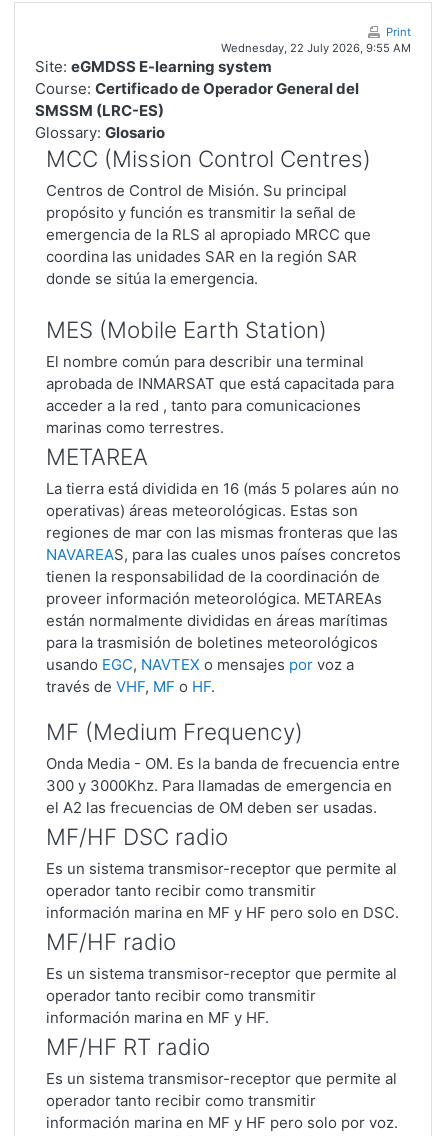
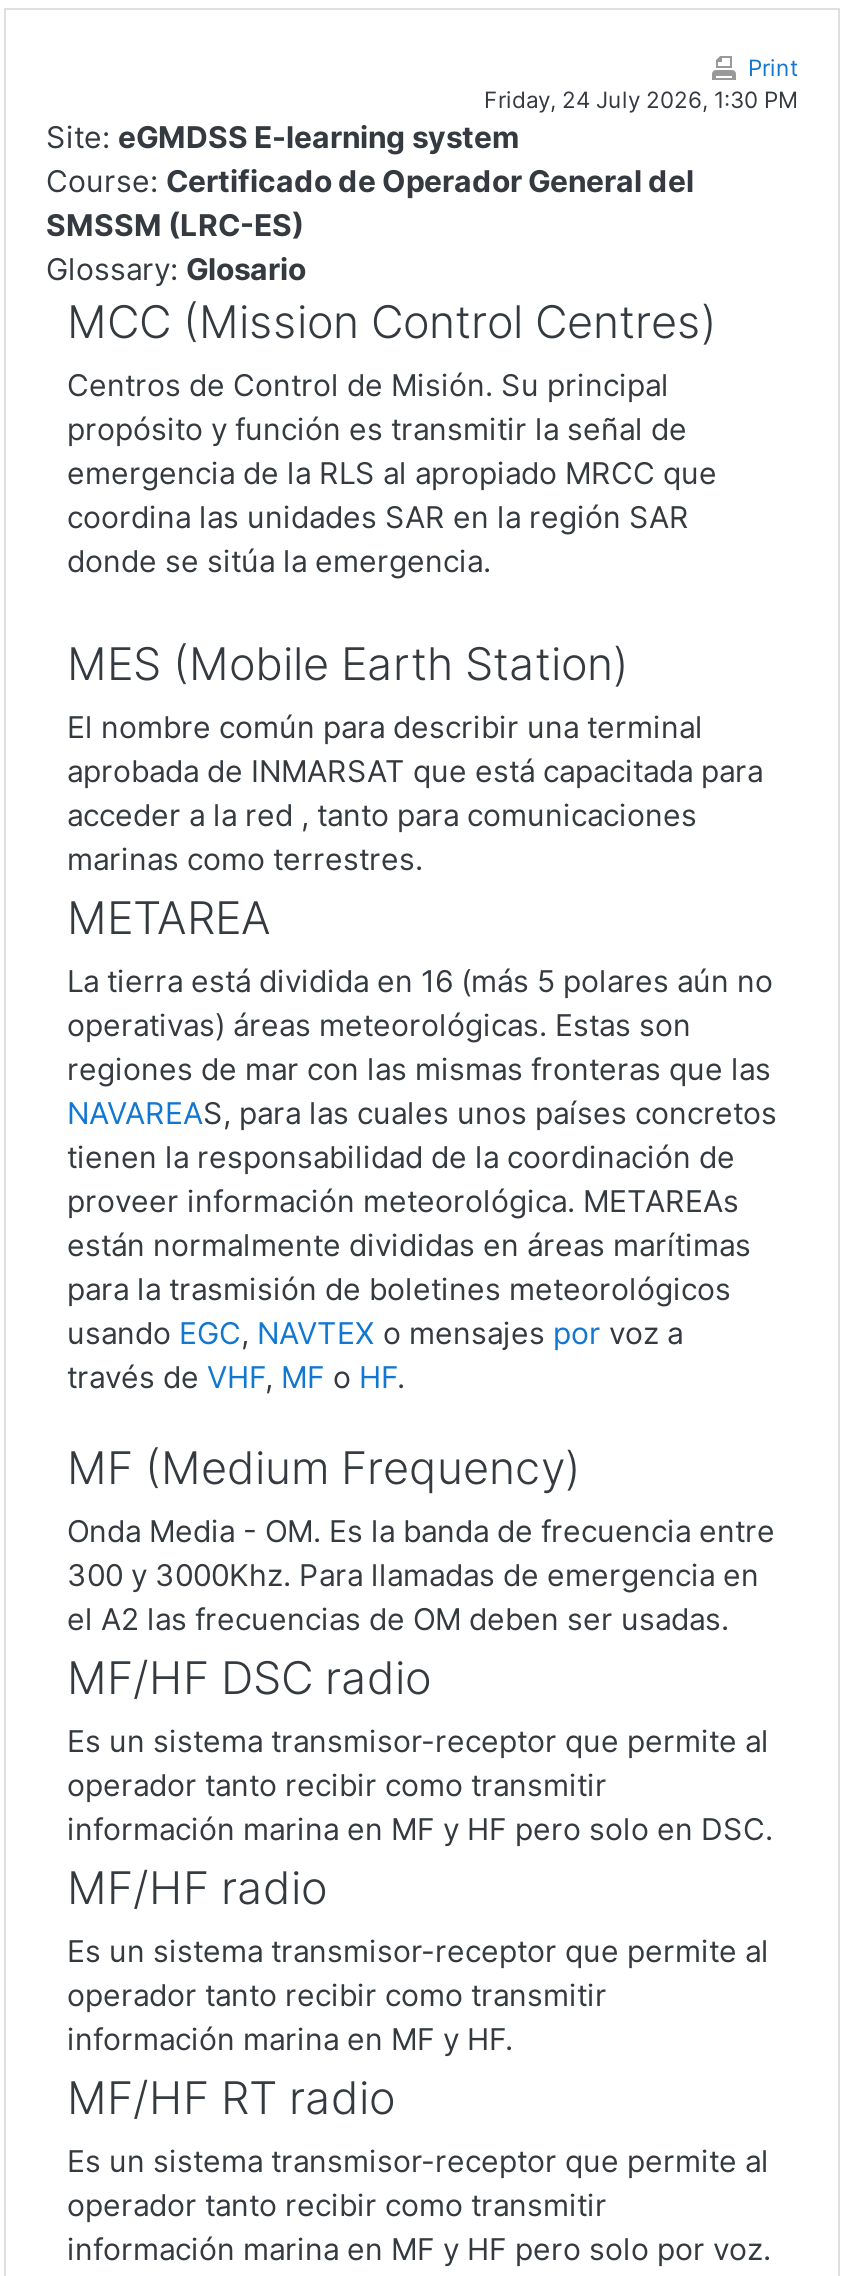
[221,41,411,55] Wednesday, 22 July 2026, 9:55 AM -> [484,86,798,114] Friday, 24 July 2026, 1:30 PM

